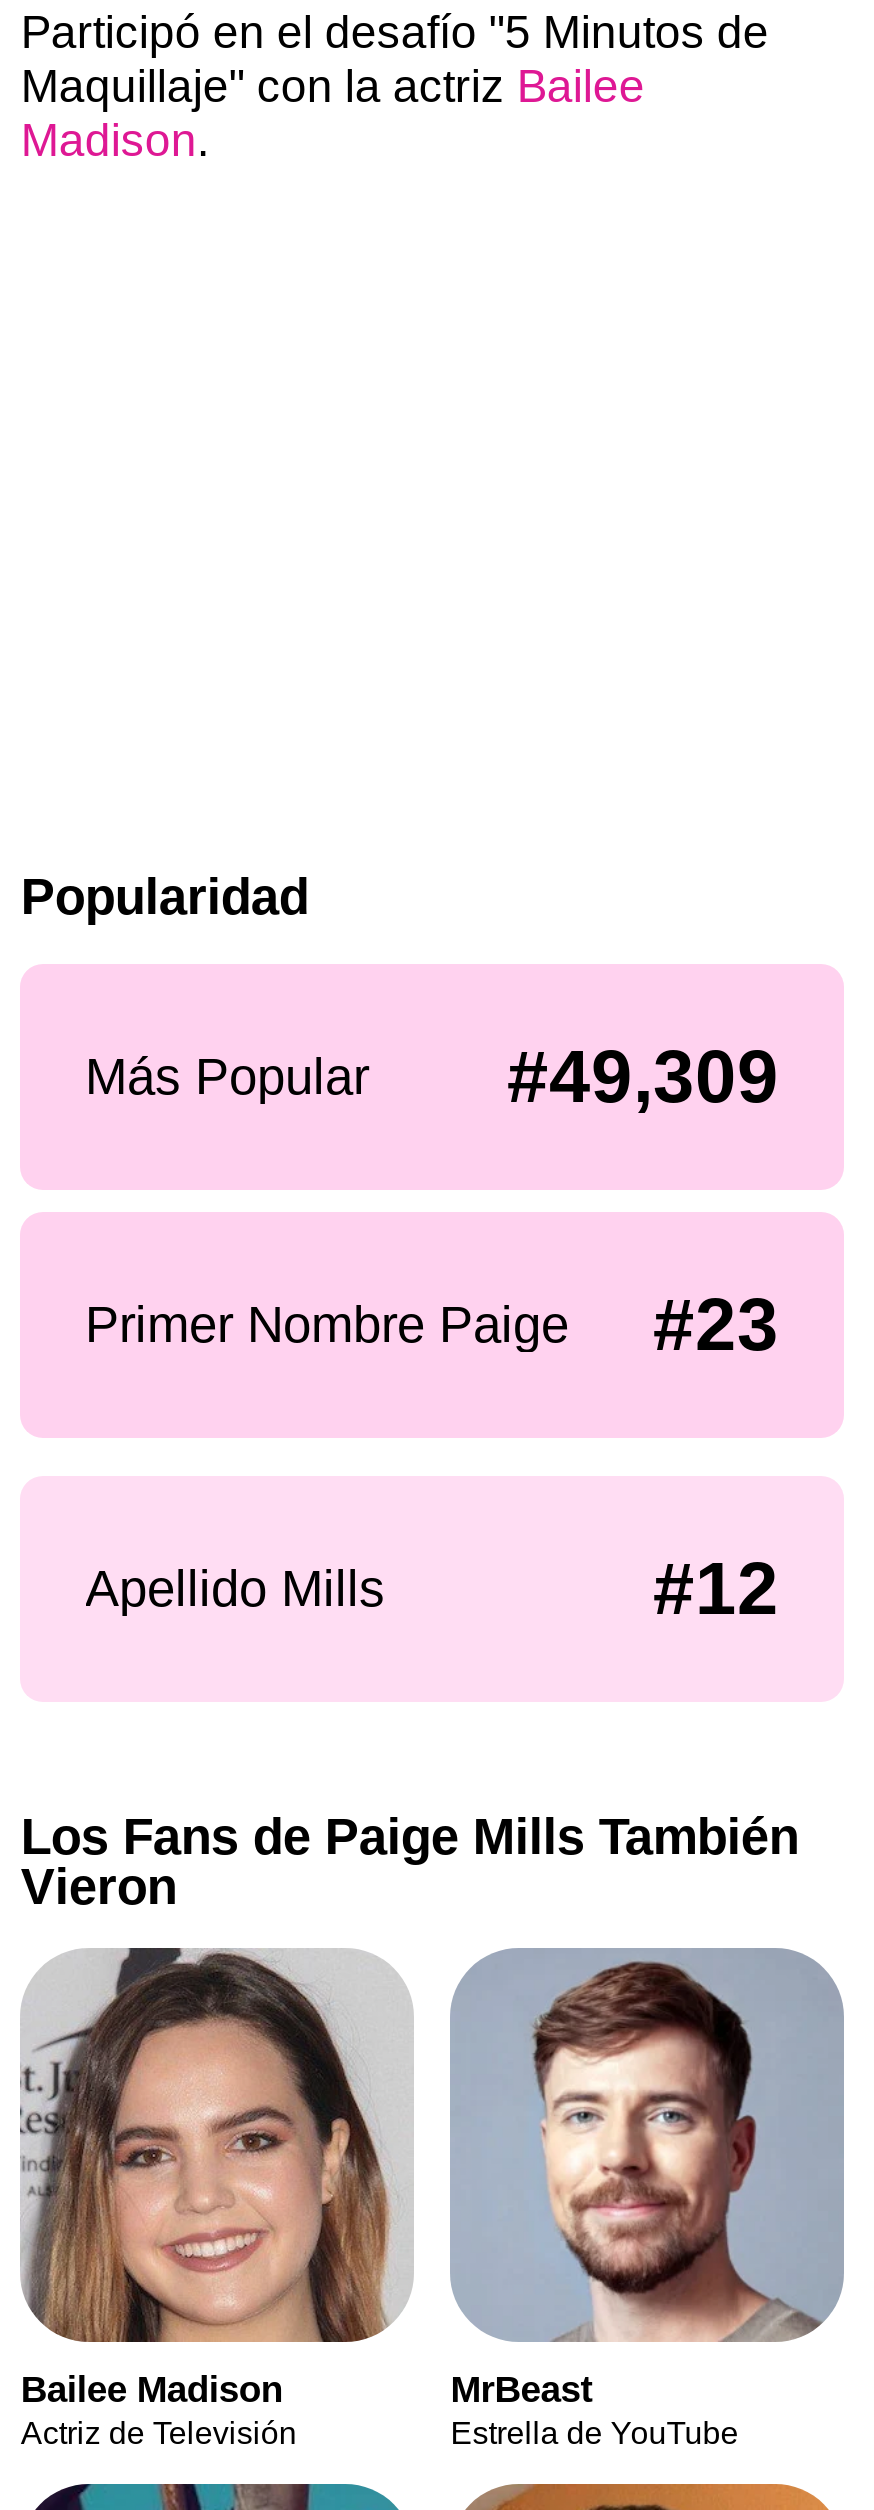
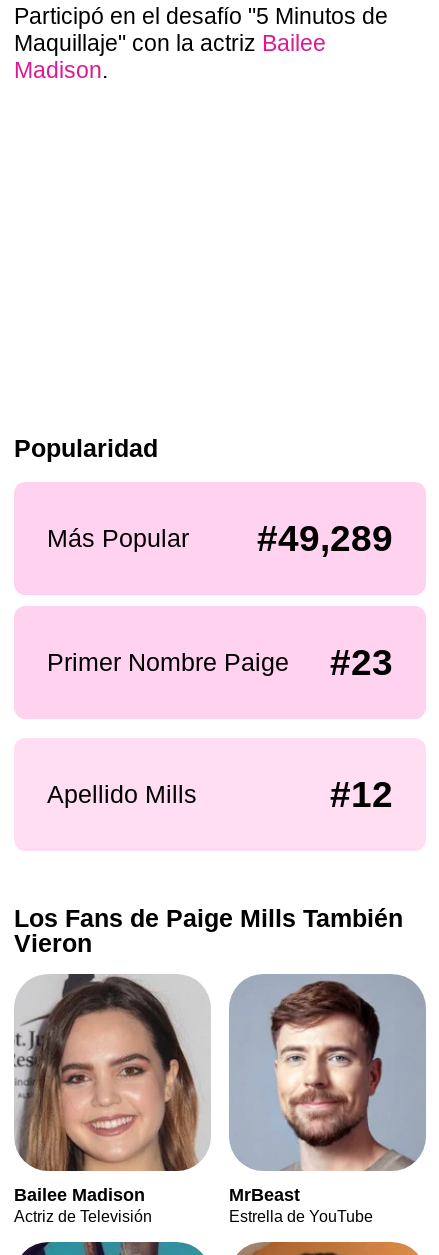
[507,1036,779,1118] #49,309 -> [257,518,393,559] #49,289

